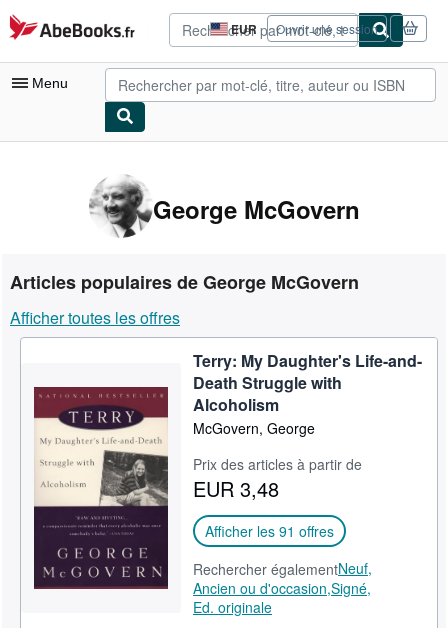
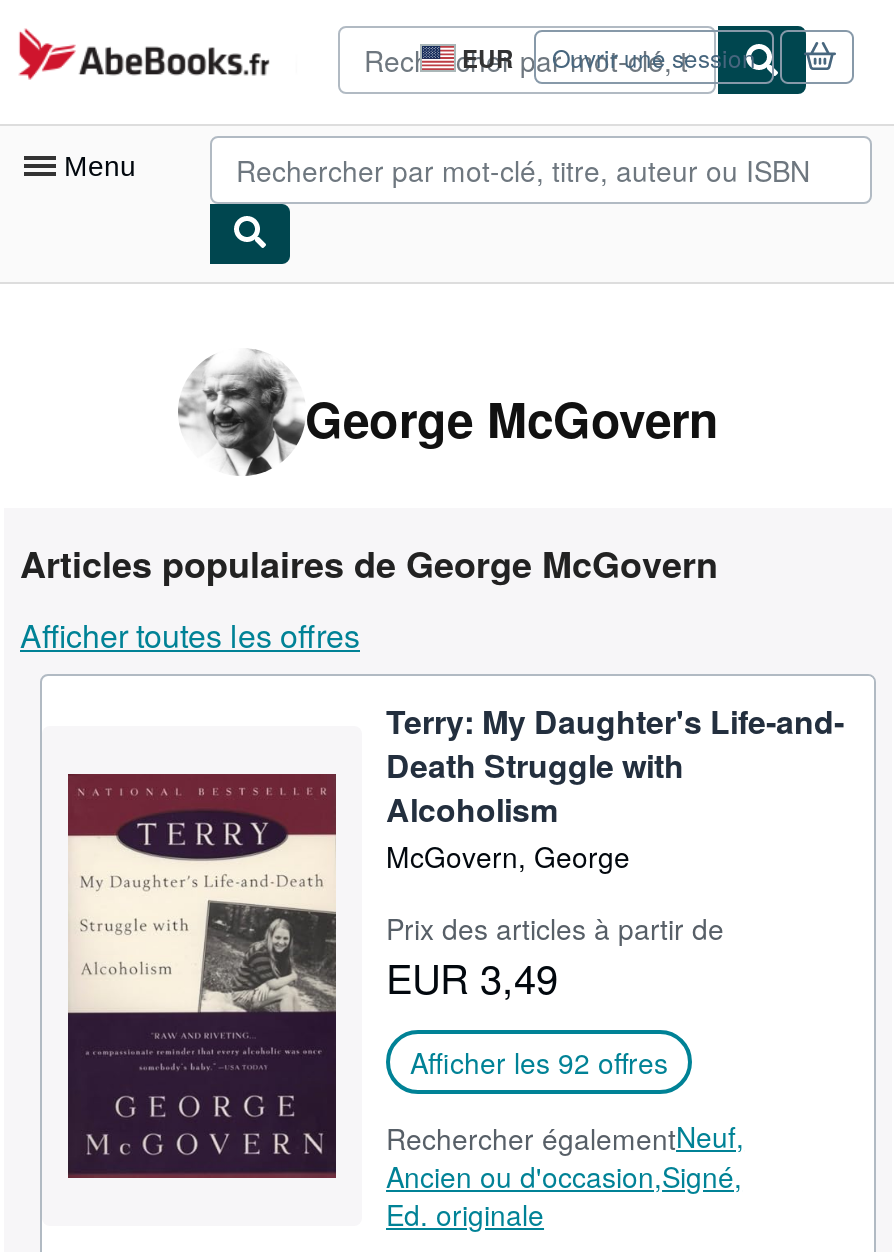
[193,474,279,503] EUR 3,48 -> [386,948,558,1006] EUR 3,49
[205,521,334,541] Afficher les 91 offres -> [410,1042,668,1082] Afficher les 92 offres

